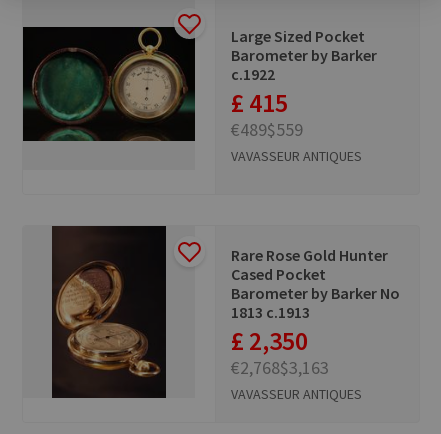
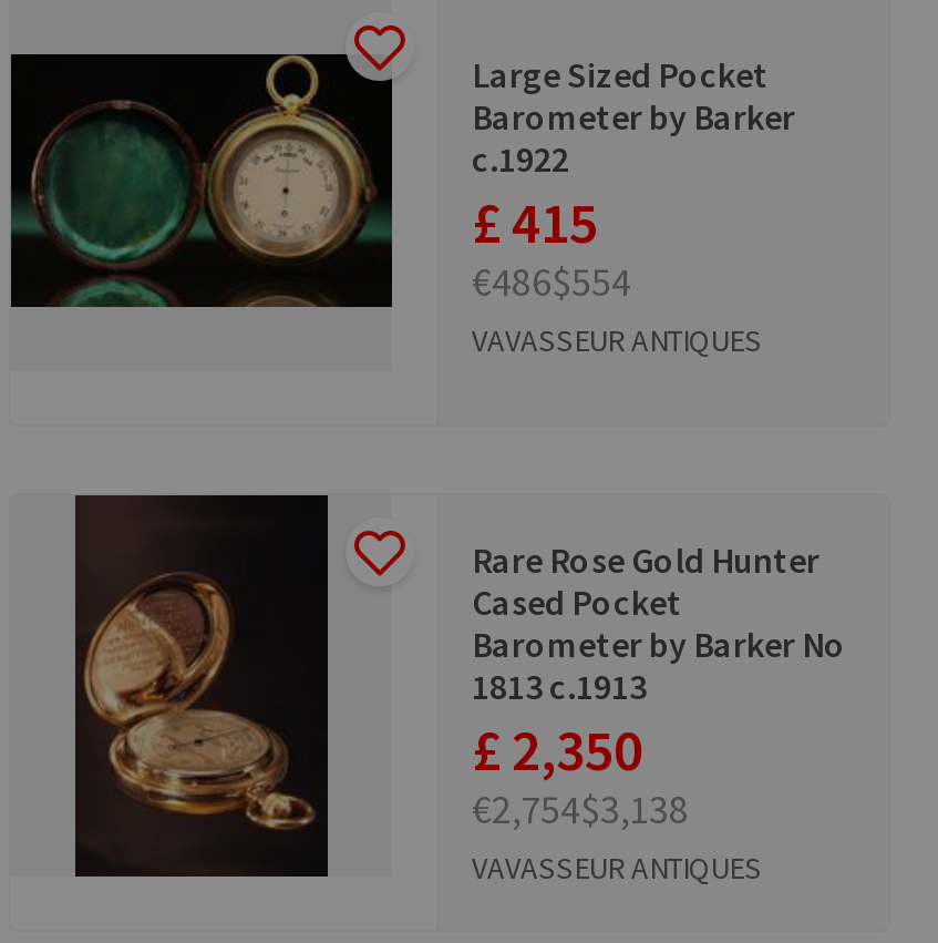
[231,118,303,141] €489$559 -> [472,256,631,307] €486$554
[231,355,329,378] €2,768$3,163 -> [472,782,689,833] €2,754$3,138

